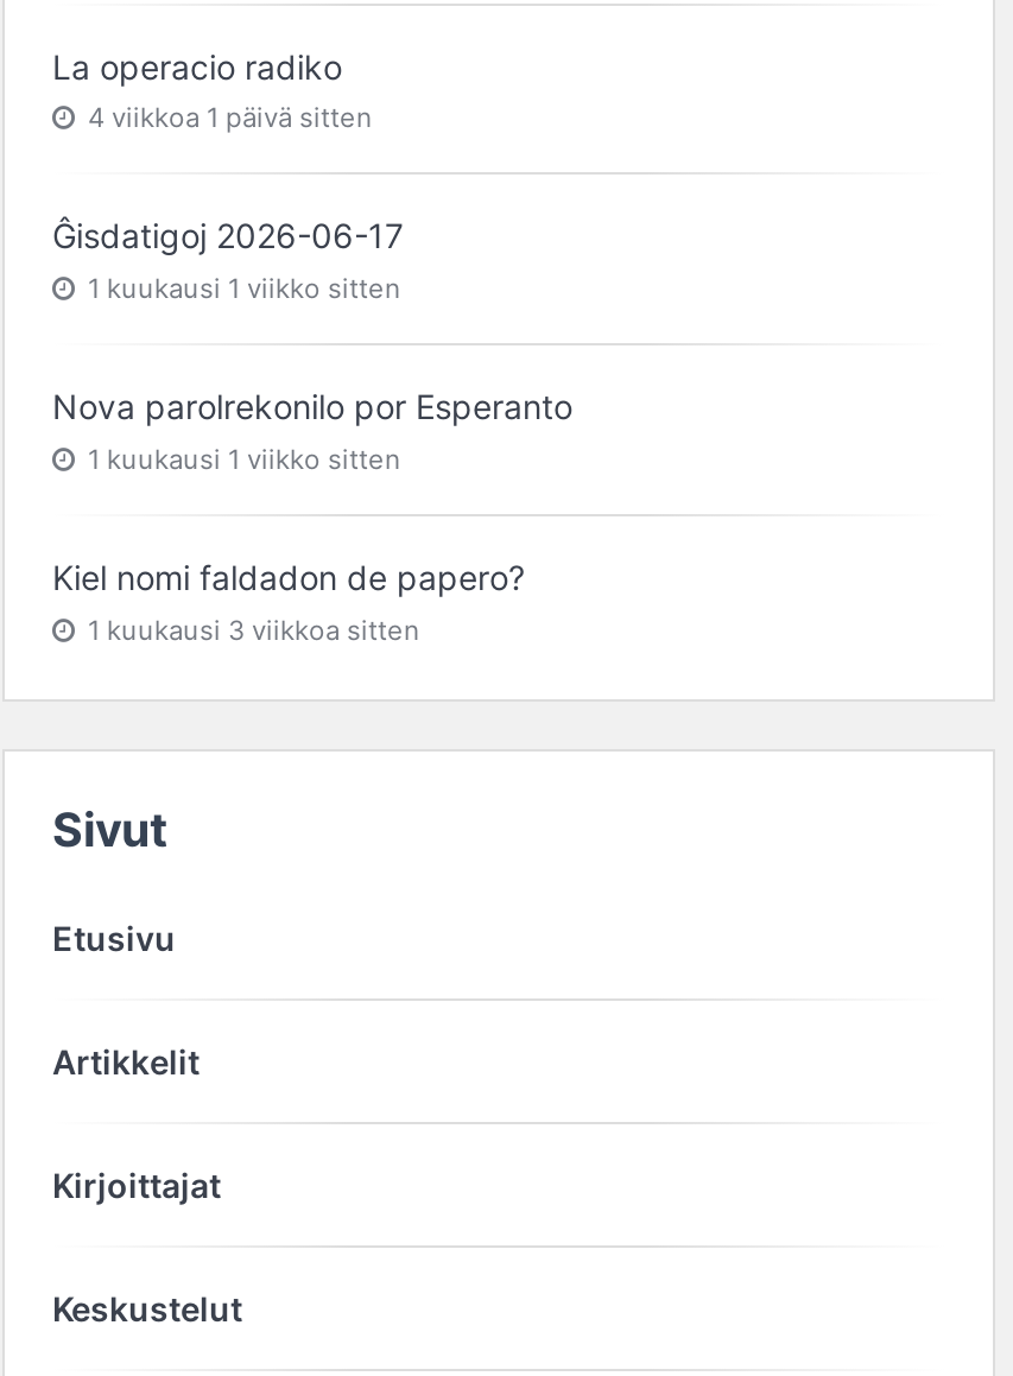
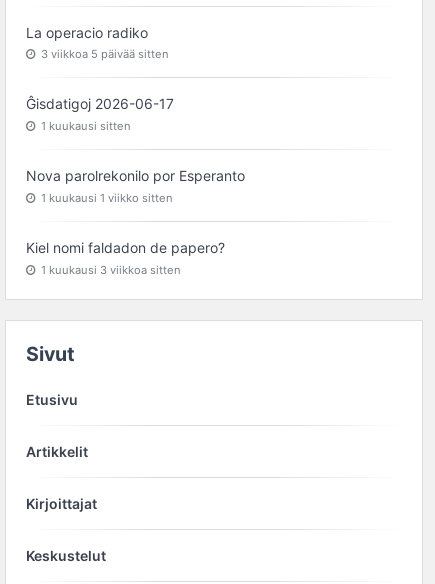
[88,102,373,135] 4 viikkoa 1 päivä sitten -> [41,47,169,61] 3 viikkoa 5 päivää sitten
[88,272,401,306] 1 kuukausi 1 viikko sitten -> [41,119,131,133] 1 kuukausi sitten

